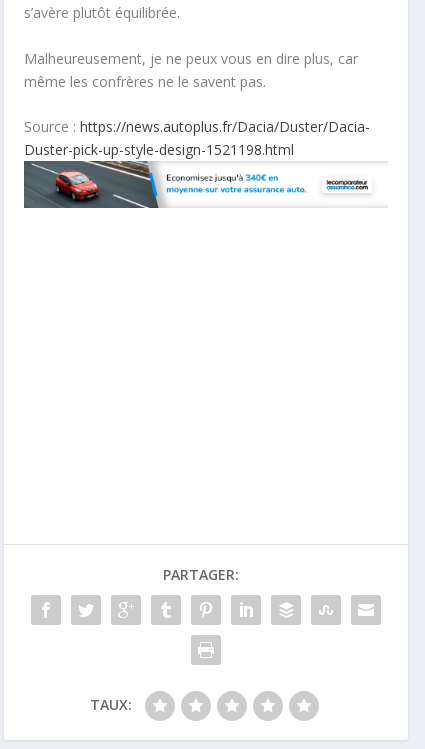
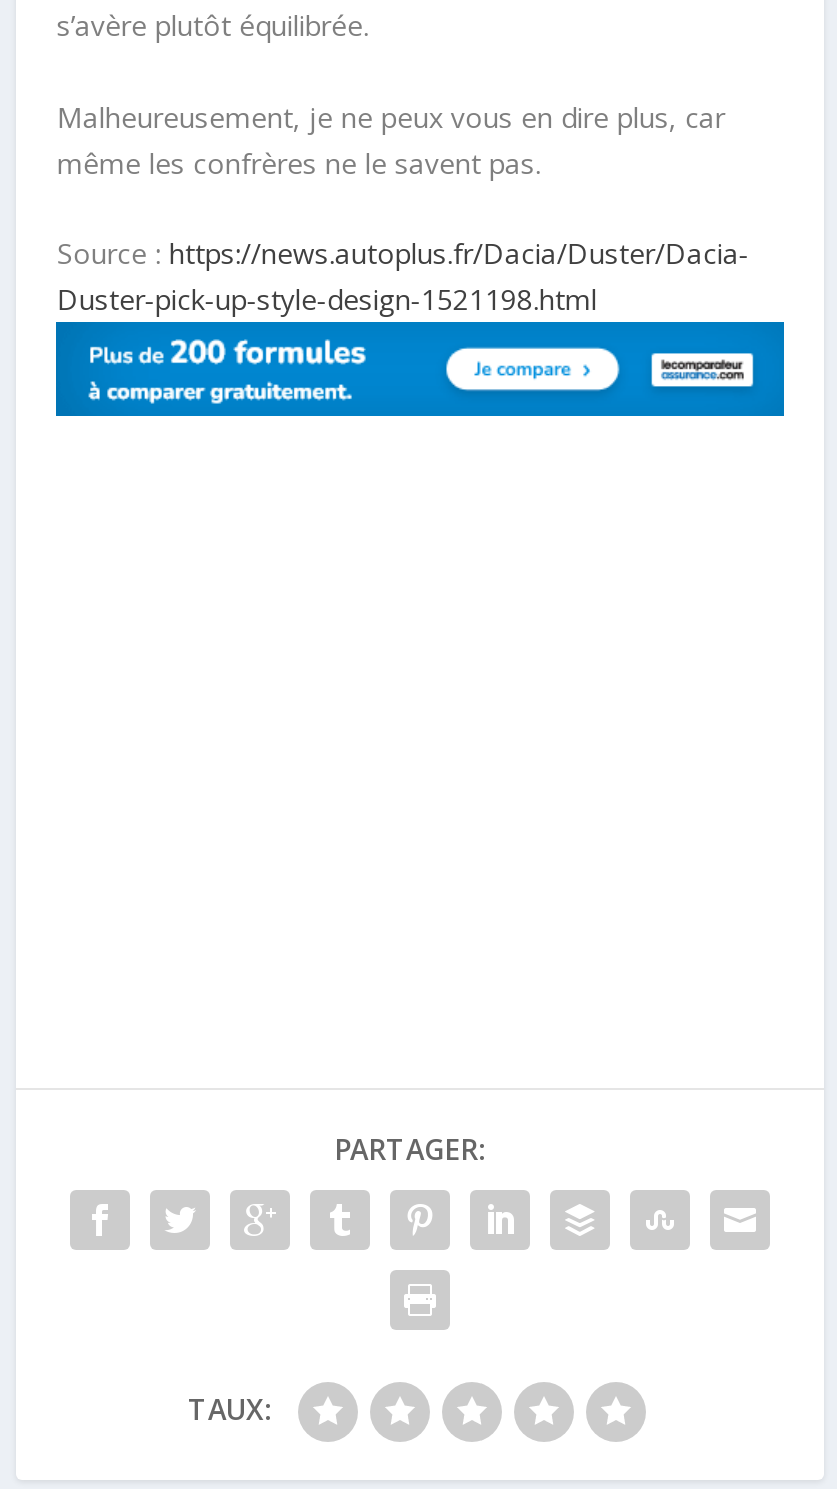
[23,161,388,209] [image] -> [56,320,786,418] [image]

